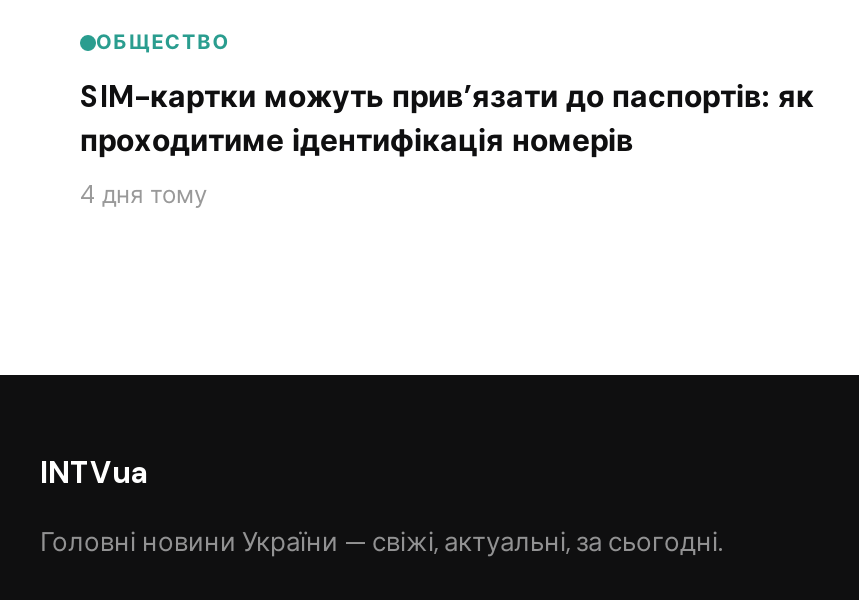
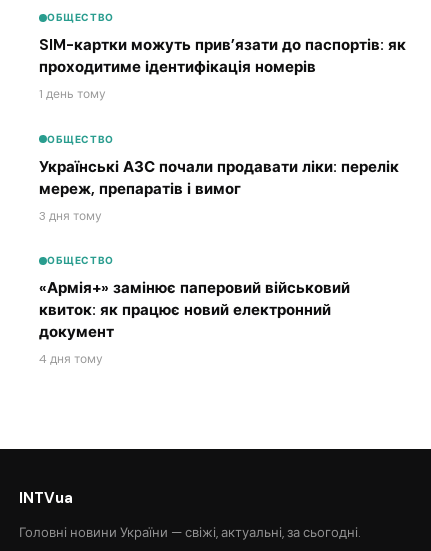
none -> [39,86,399,342] 1 день тому | ОБЩЕСТВО | Українські АЗС почали продавати ліки: перелік | мереж, препаратів і вимог | 3 дня тому | ОБЩЕСТВО | «Армія+» замінює паперовий військовий | квиток: як працює новий електронний | документ

